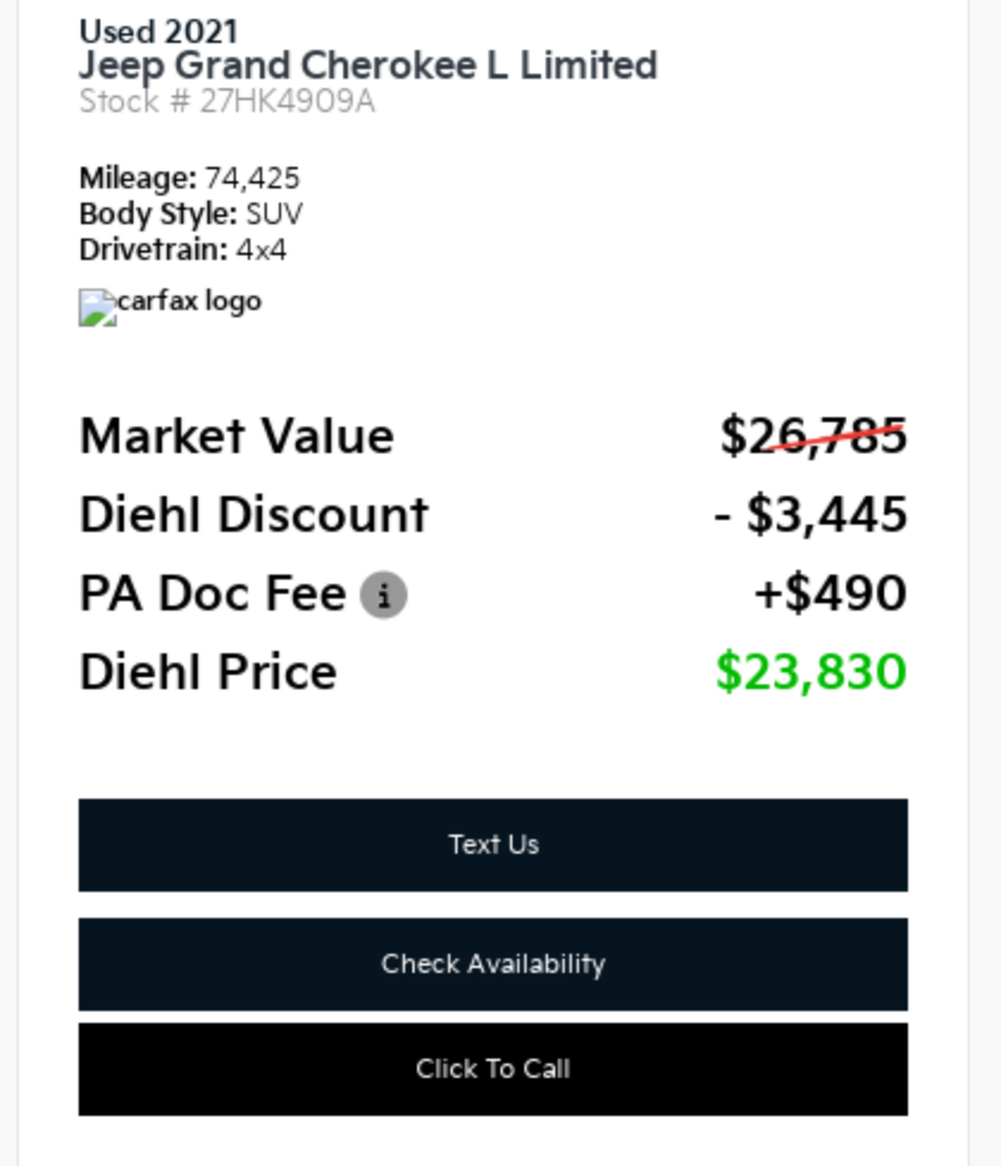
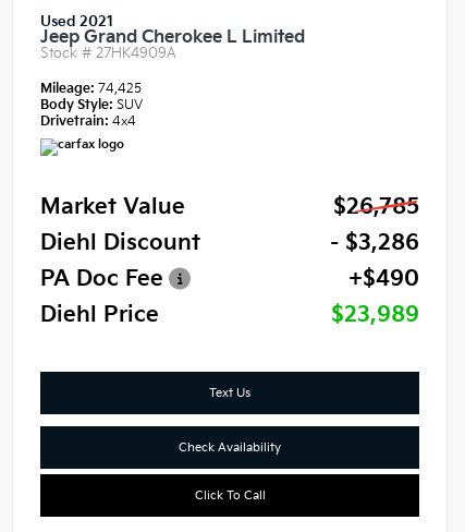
[713,488,908,545] - $3,445 -> [330,229,419,256] - $3,286
[715,645,908,702] $23,830 -> [331,301,419,328] $23,989

